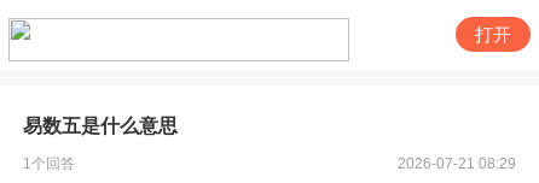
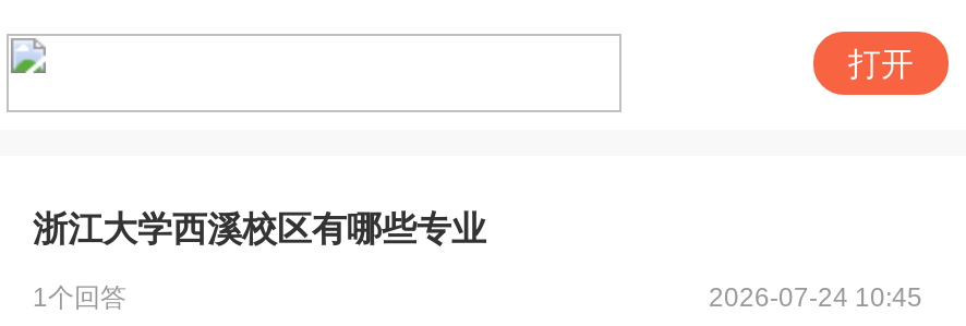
[23,116,178,136] 易数五是什么意思 -> [33,210,486,247] 浙江大学西溪校区有哪些专业
[398,155,516,172] 2026-07-21 08:29 -> [709,282,922,313] 2026-07-24 10:45

